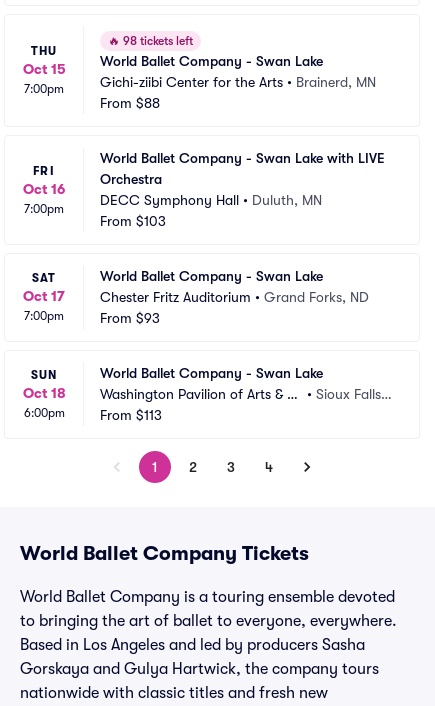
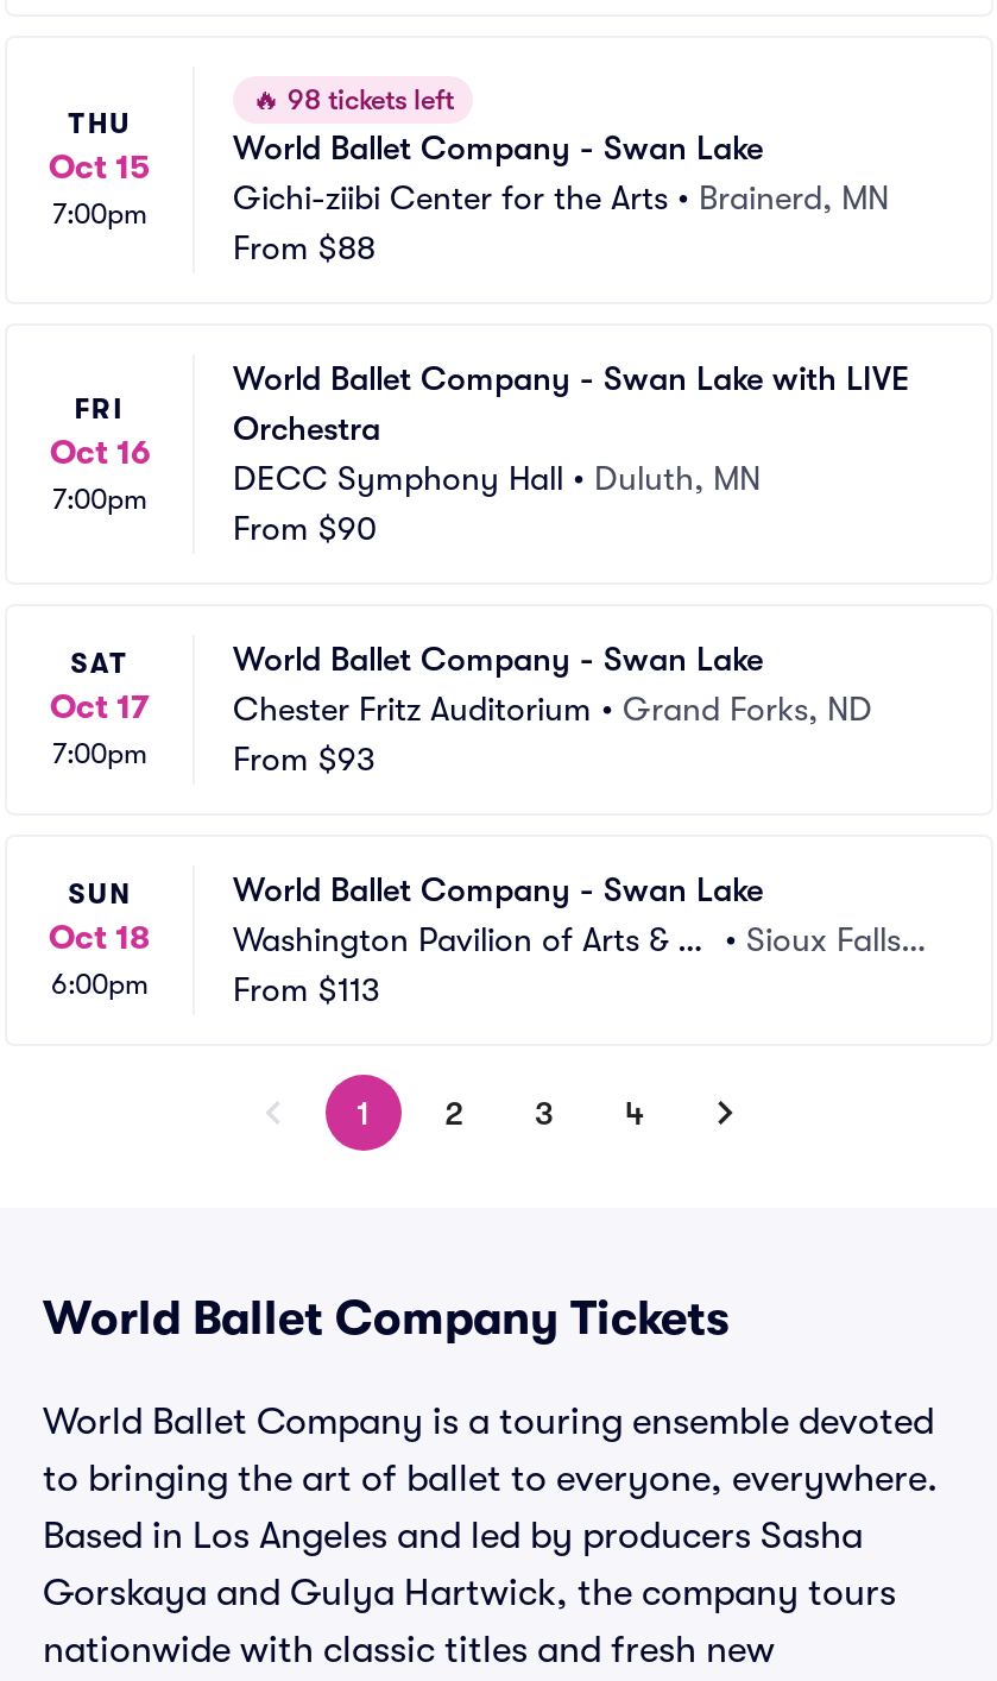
[100,213,166,229] From $103 -> [233,509,378,547] From $90

